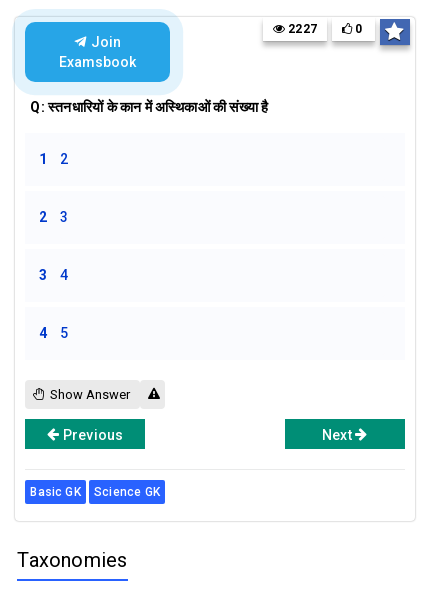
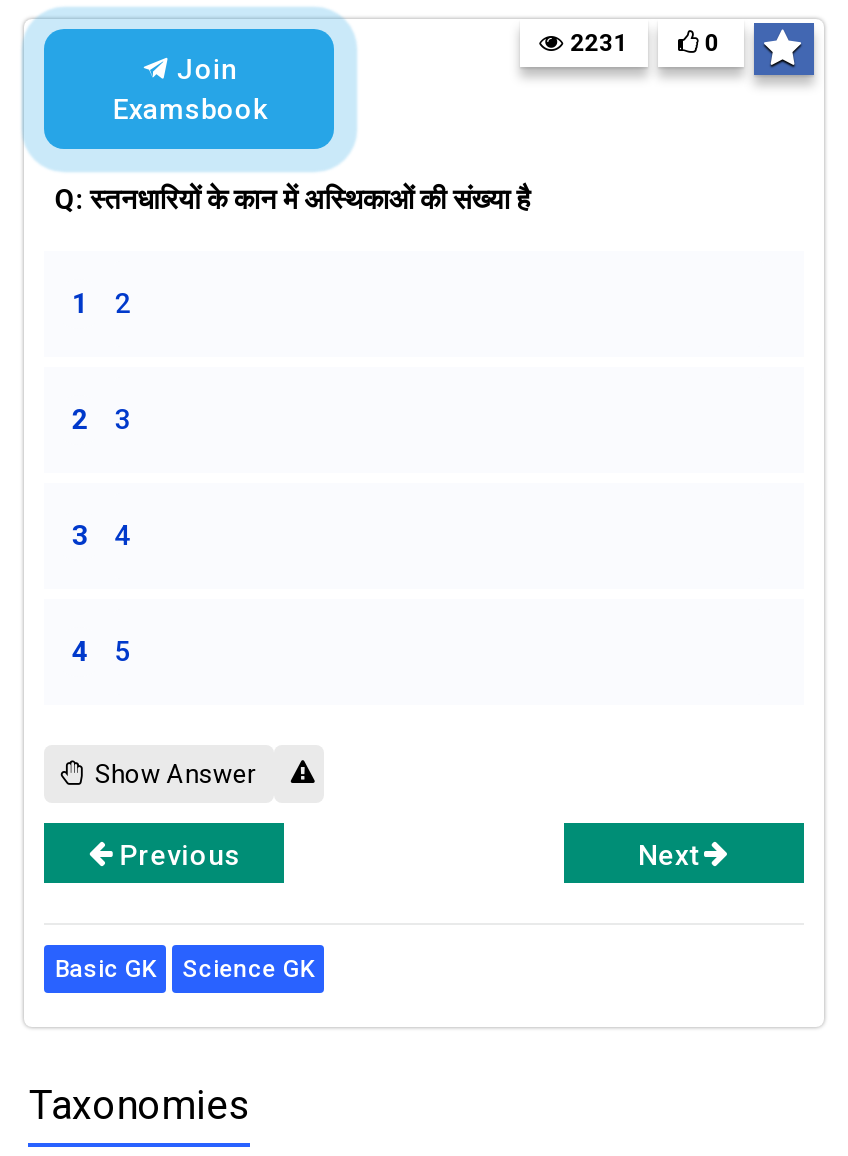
[285,22,317,36] 2227 -> [564,29,628,57] 2231

